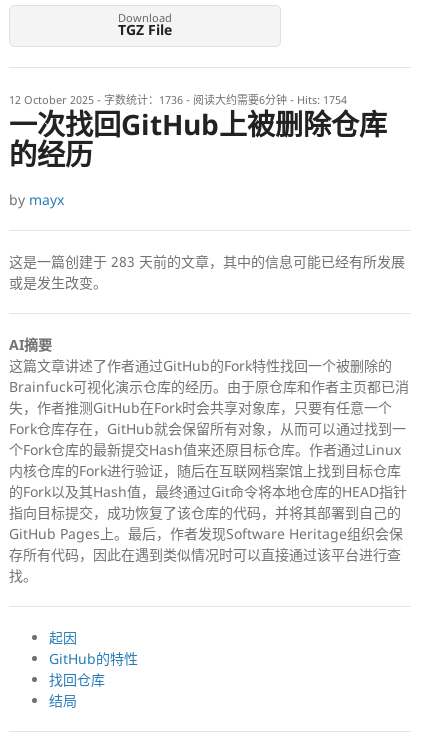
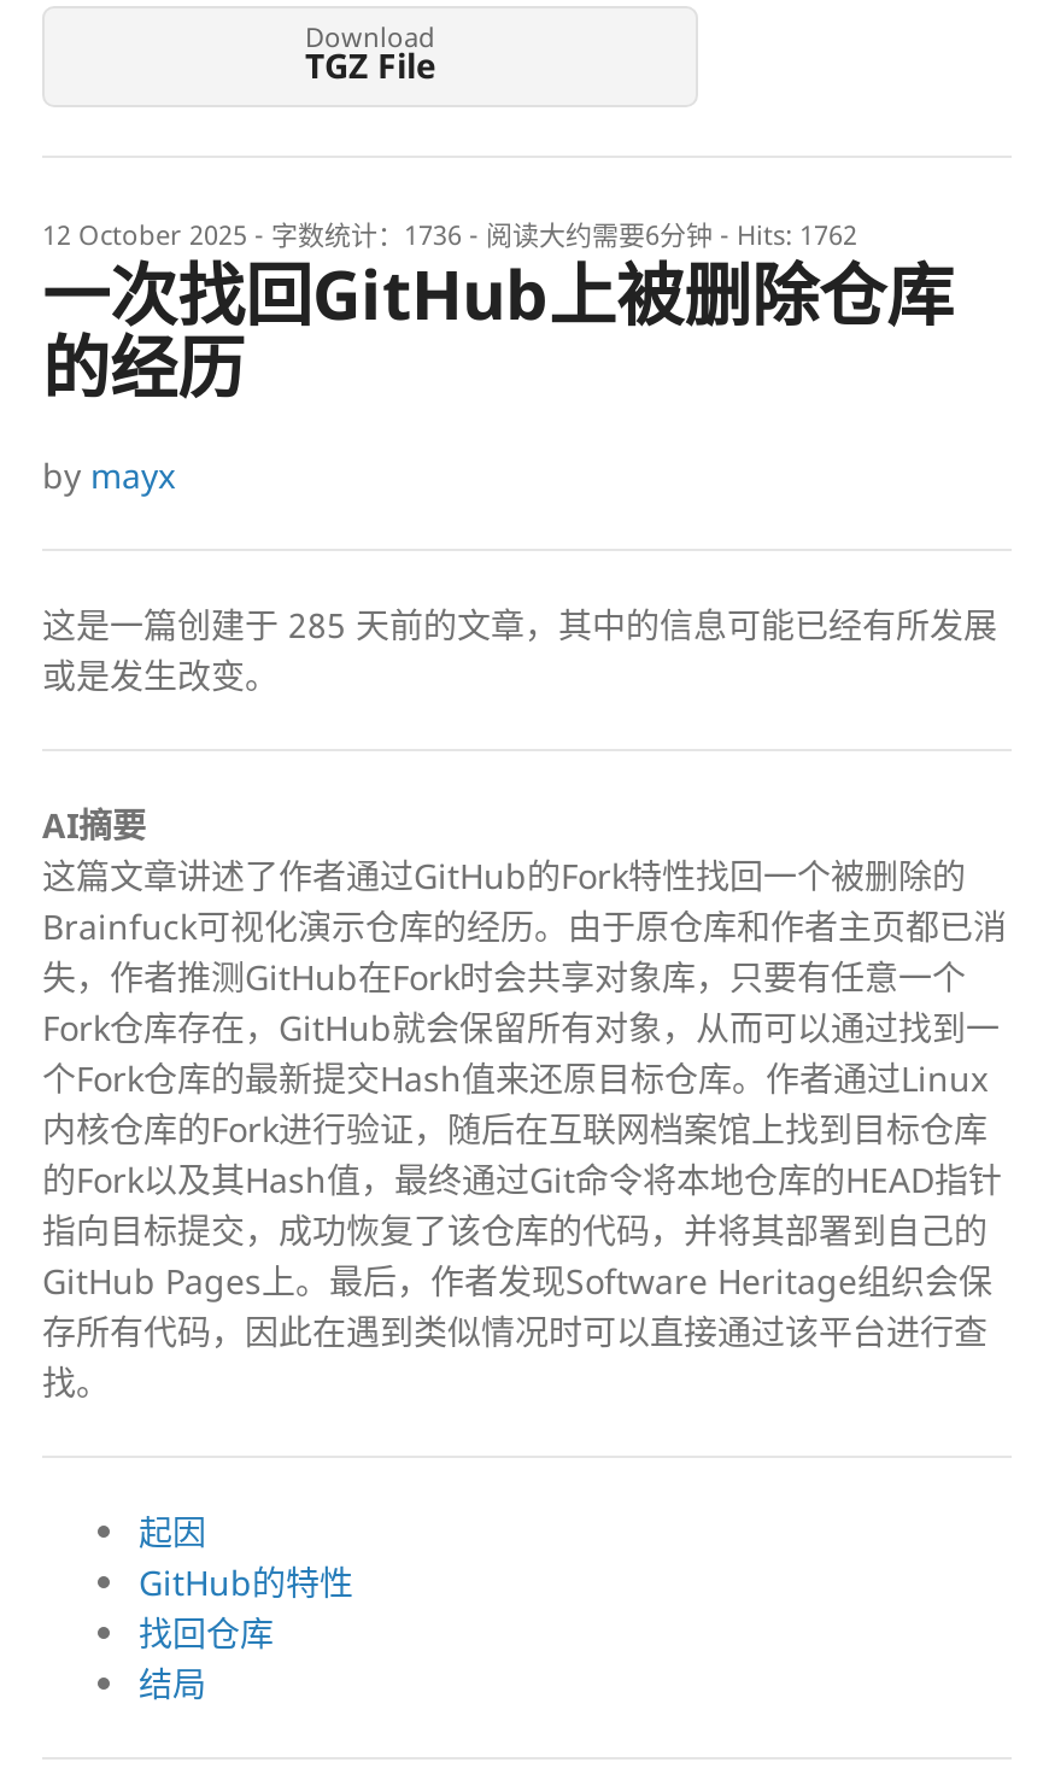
[9,92,347,107] 12 October 2025 - 字数统计：1736 - 阅读大约需要6分钟 - Hits: 1754 -> [42,216,857,252] 12 October 2025 - 字数统计：1736 - 阅读大约需要6分钟 - Hits: 1762
[9,252,405,271] 这是一篇创建于283天前的文章，其中的信息可能已经有所发展 -> [42,602,997,648] 这是一篇创建于285天前的文章，其中的信息可能已经有所发展

